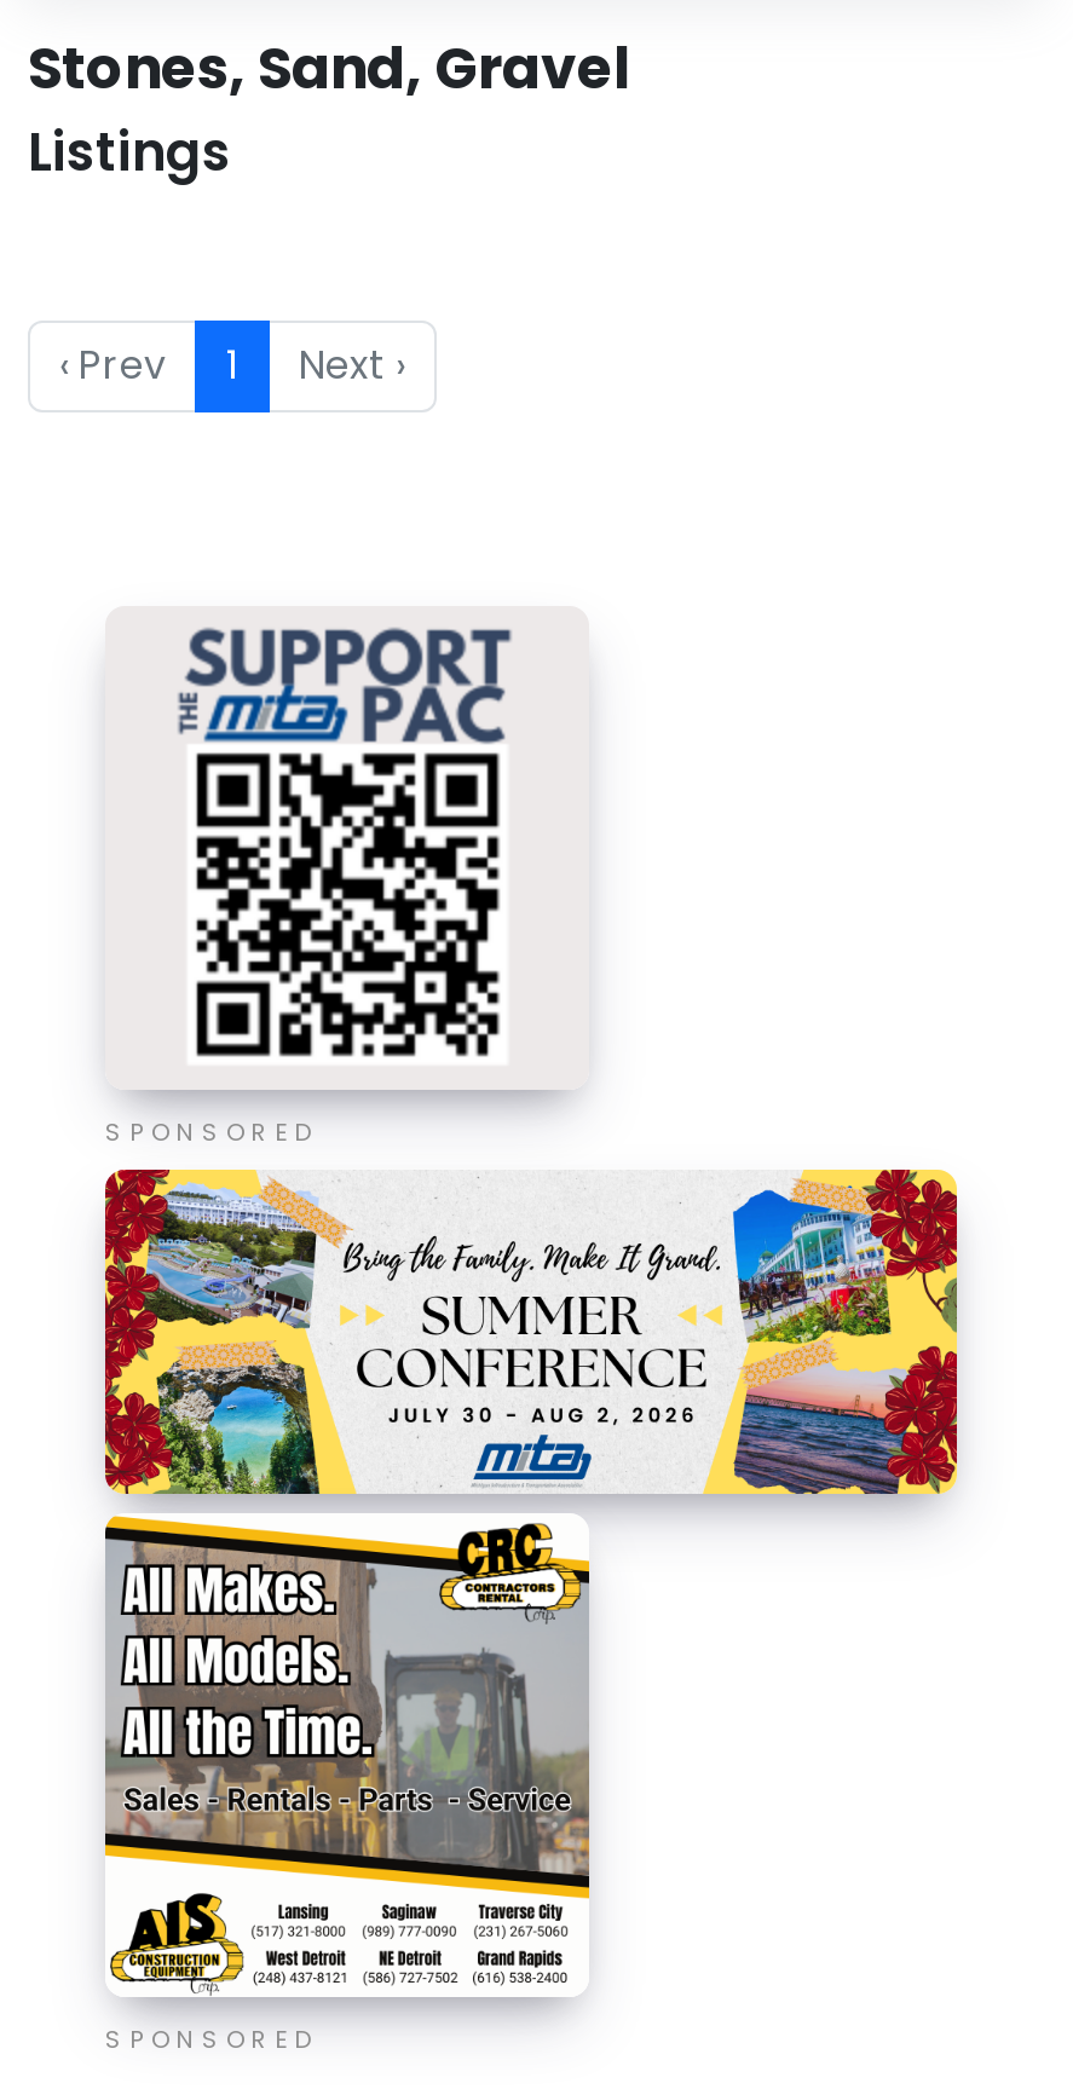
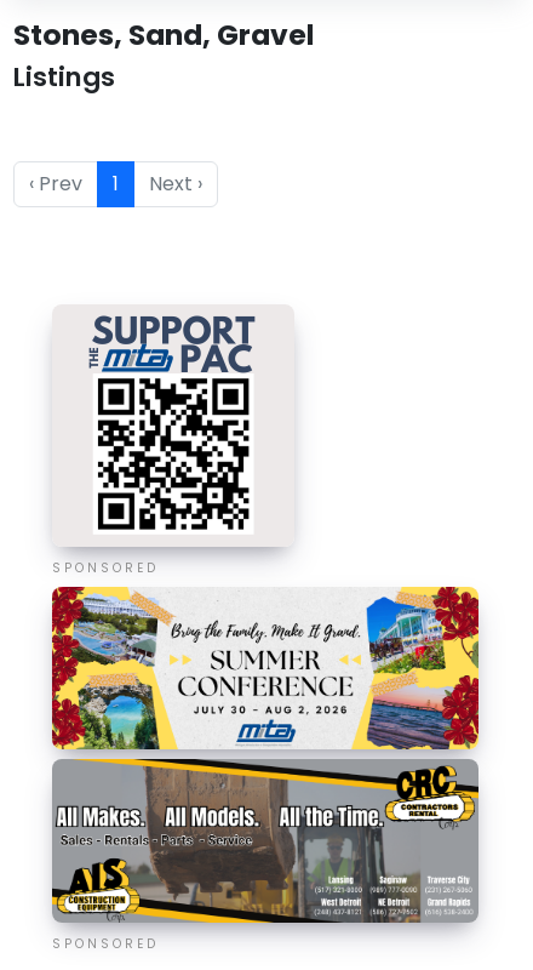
[103,1511,959,1999] [image] -> [51,758,481,935] [image]

